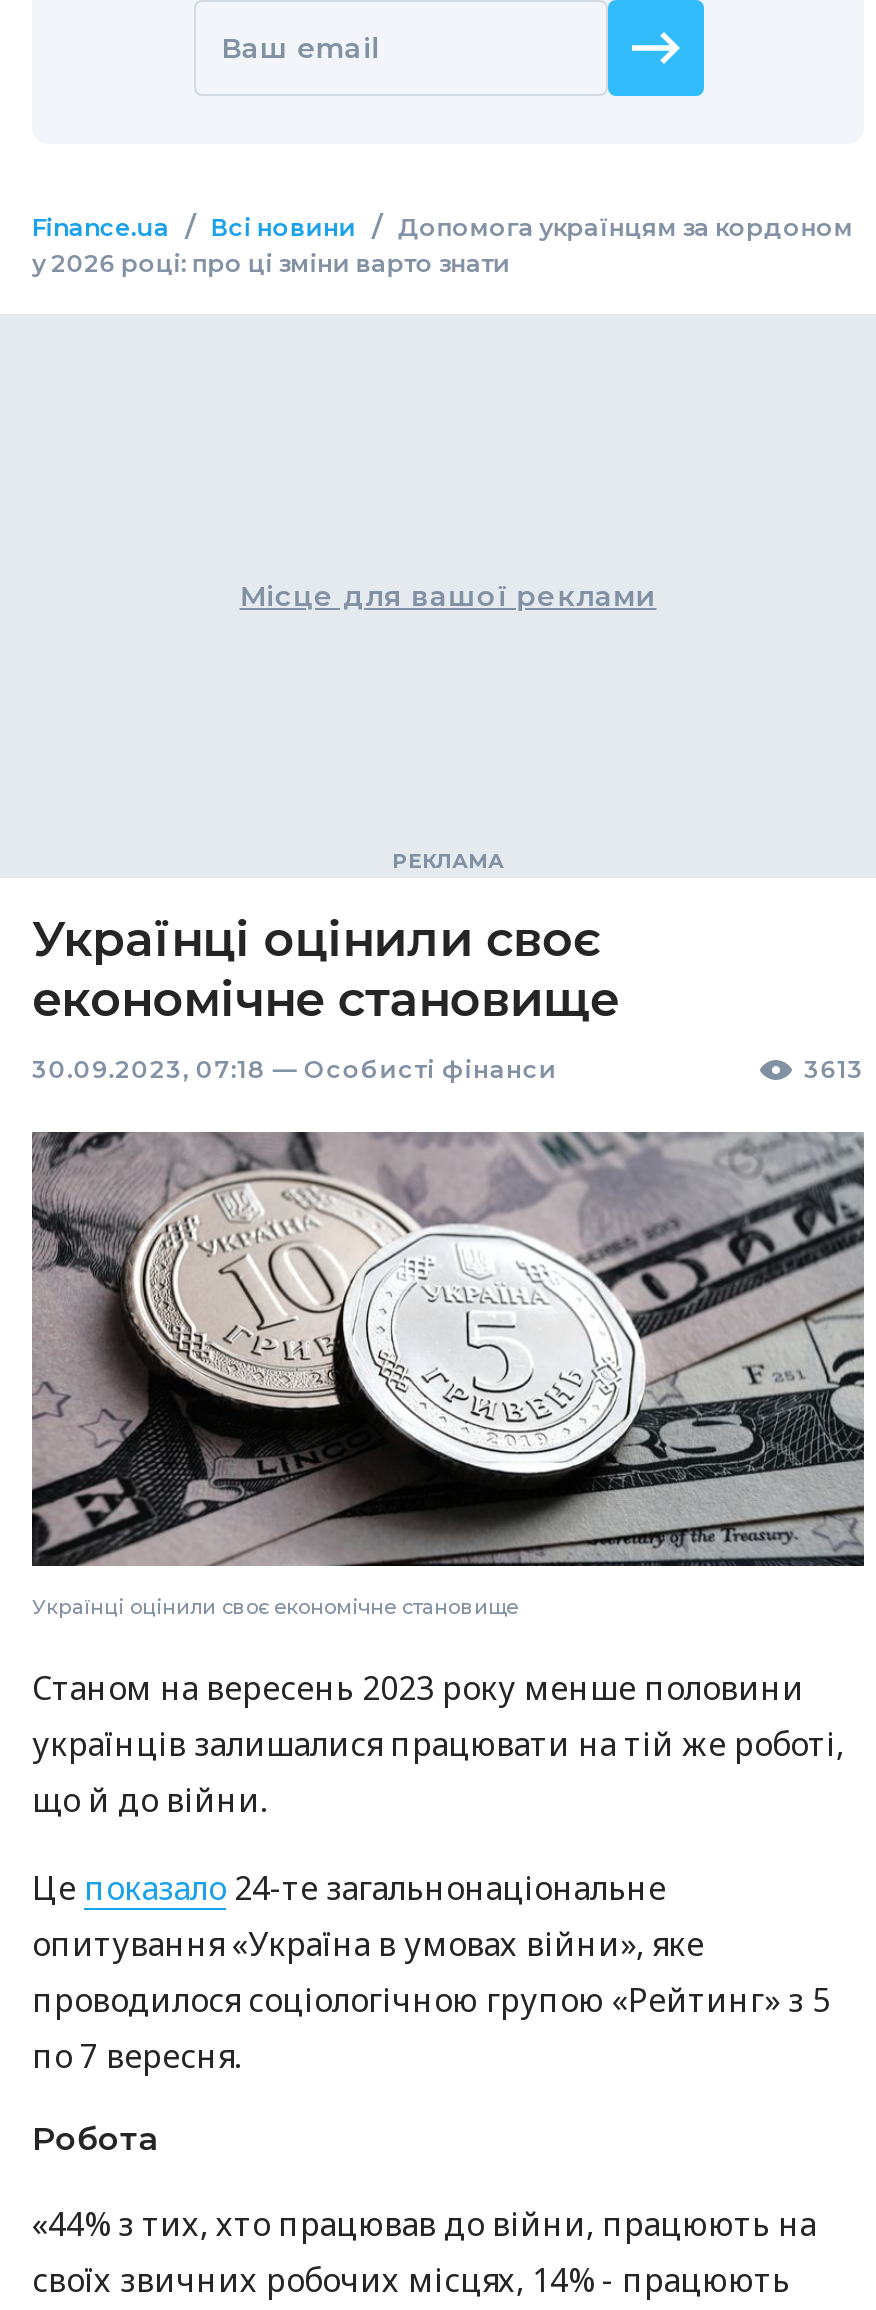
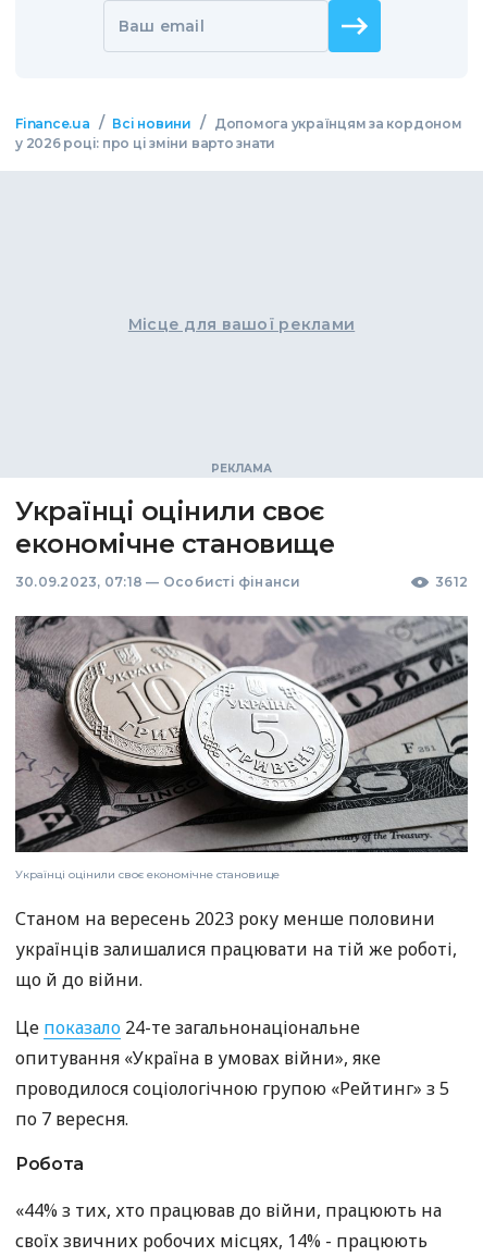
[804,1054,864,1084] 3613 -> [435,573,468,590] 3612

